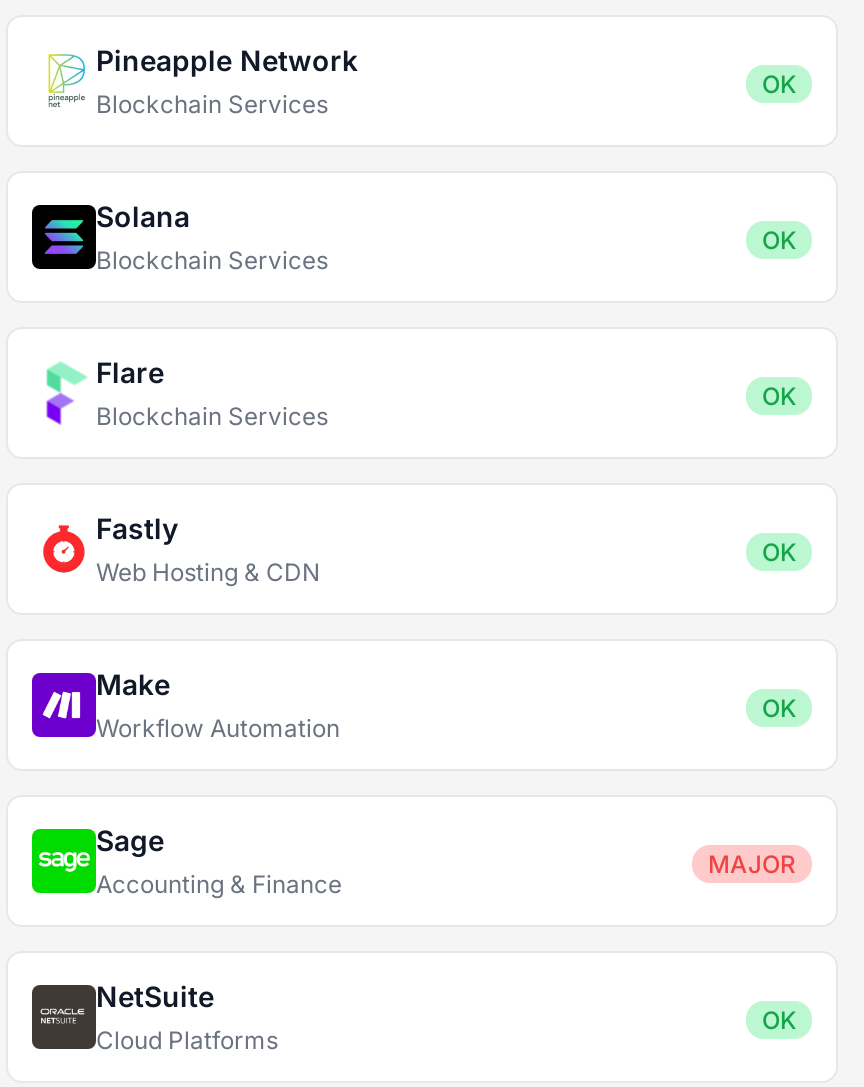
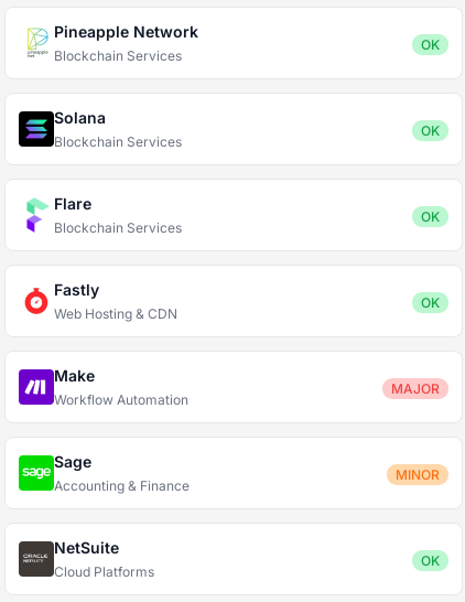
[762,693,796,723] OK -> none
moved [708,849,796,879] -> [391,380,440,397]: MAJOR
none -> [396,466,440,483] MINOR

